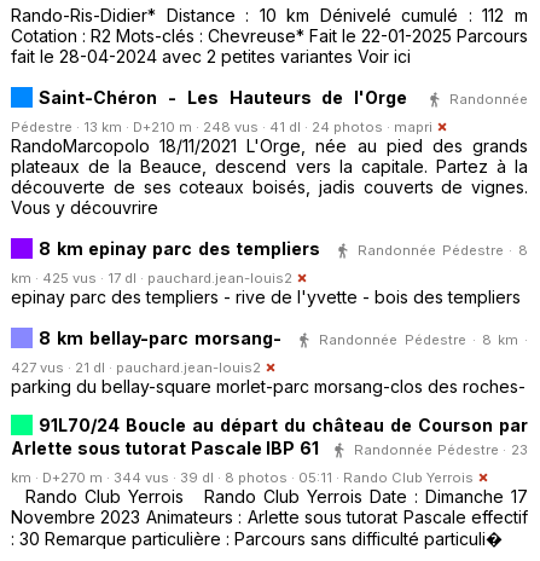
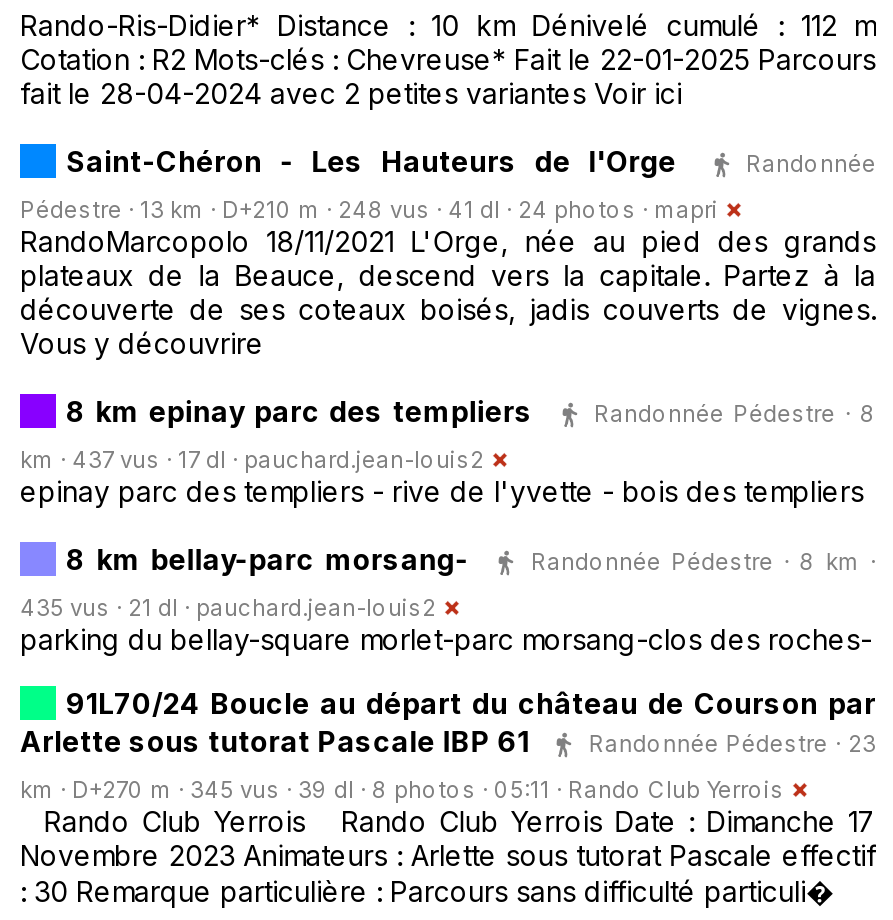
[11,270,292,287] km · 425 vus · 17 dl · pauchard.jean-louis2 -> [20,446,484,474] km · 437 vus · 17 dl · pauchard.jean-louis2
[11,359,261,376] 427 vus · 21 dl · pauchard.jean-louis2 -> [20,594,436,622] 435 vus · 21 dl · pauchard.jean-louis2
[11,469,474,486] km · D+270 m · 344 vus · 39 dl · 8 photos · 05:11 · Rando Club Yerrois -> [20,776,784,804] km · D+270 m · 345 vus · 39 dl · 8 photos · 05:11 · Rando Club Yerrois

